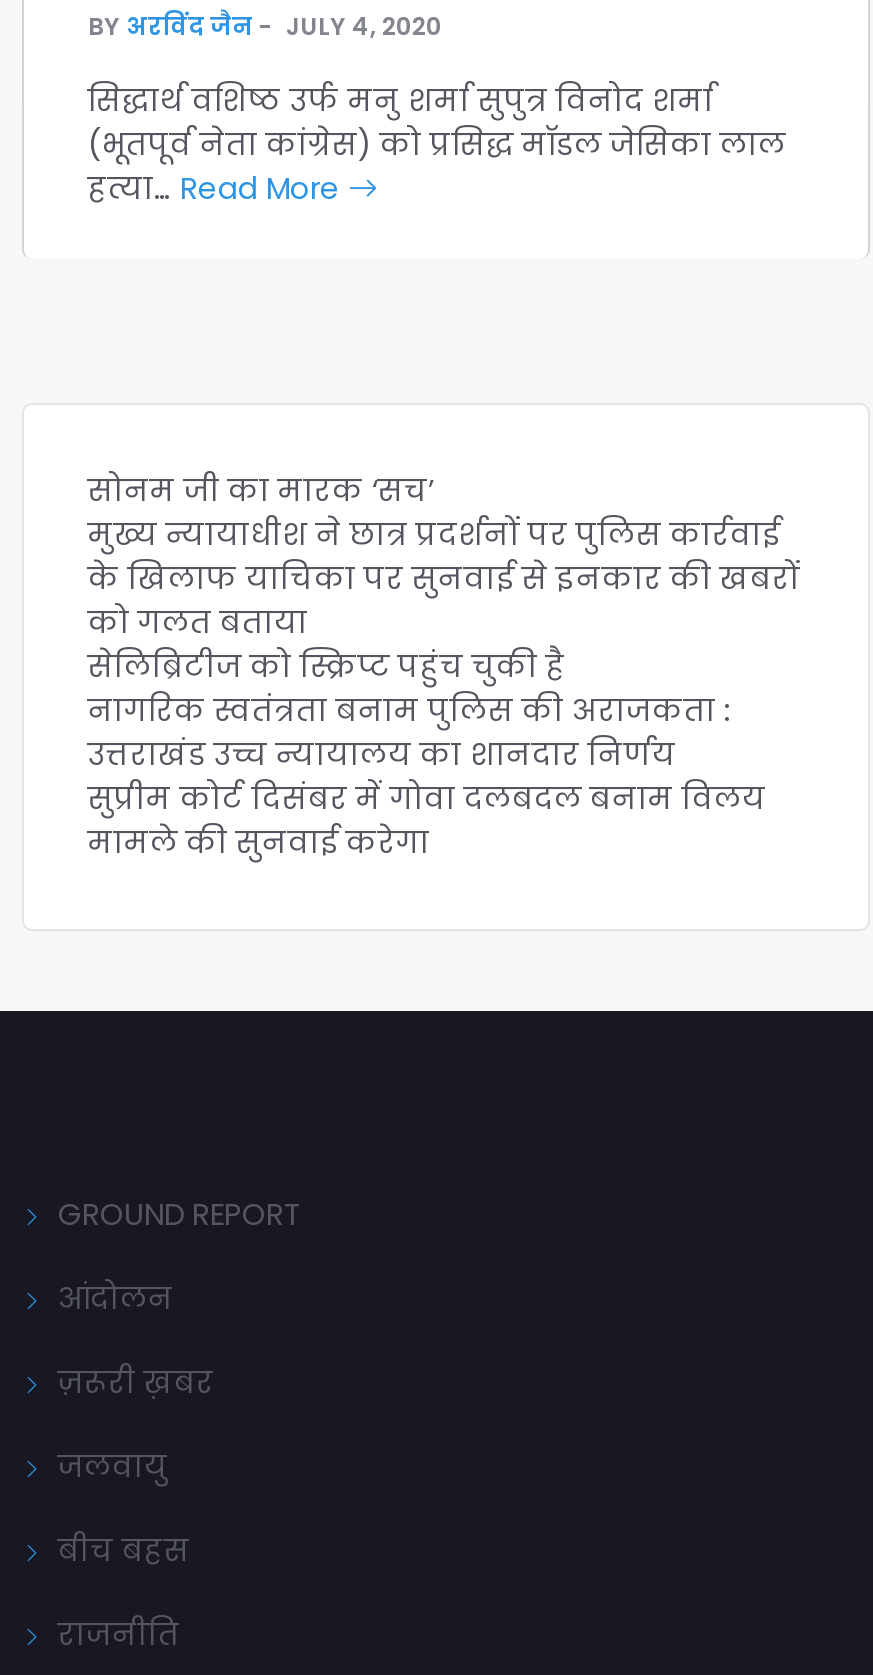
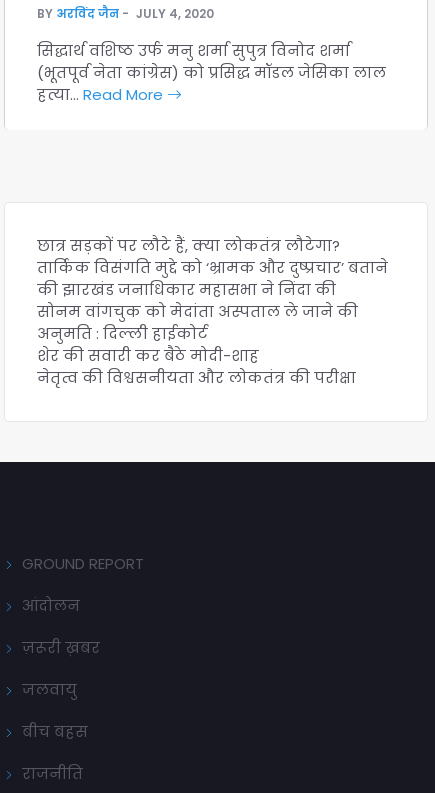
[88,469,800,863] सोनम जी का मारक ‘सच’ | मुख्य न्यायाधीश ने छात्र प्रदर्शनों पर पुलिस कार्रवाई | के खिलाफ याचिका पर सुनवाई से इनकार की खबरों | को गलत बताया | सेलिब्रिटीज को स्क्रिप्ट पहुंच चुकी है | नागरिक स्वतंत्रता बनाम पुलिस की अराजकता : | उत्तराखंड उच्च न्यायालय का शानदार निर्णय | सुप्रीम कोर्ट दिसंबर में गोवा दलबदल बनाम विलय | मामले की सुनवाई करेगा -> [37,235,388,388] छात्र सड़कों पर लौटे हैं, क्या लोकतंत्र लौटेगा? | तार्किक विसंगति मुद्दे को ‘भ्रामक और दुष्प्रचार’ बताने | की झारखंड जनाधिकार महासभा ने निंदा की | सोनम वांगचुक को मेदांता अस्पताल ले जाने की | अनुमति : दिल्ली हाईकोर्ट | शेर की सवारी कर बैठे मोदी-शाह | नेतृत्व की विश्वसनीयता और लोकतंत्र की परीक्षा

